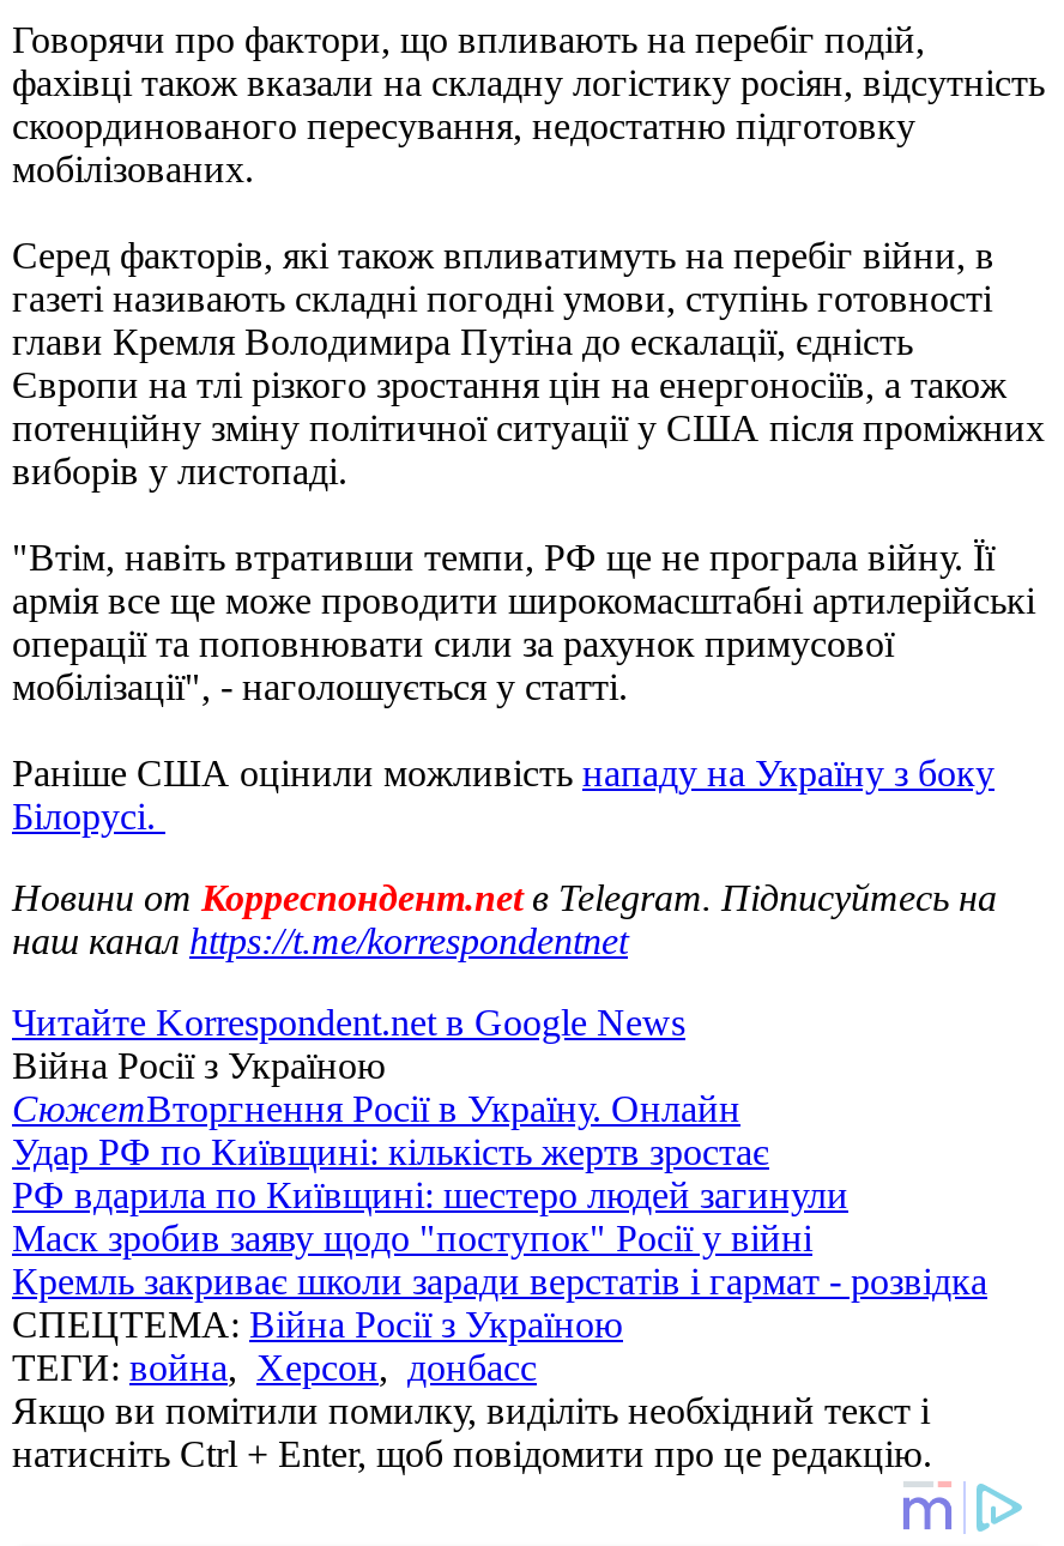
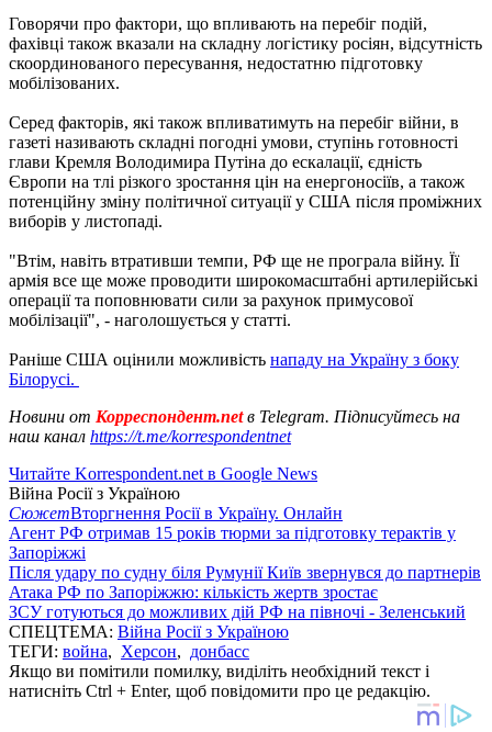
[12,1131,987,1301] Удар РФ по Київщині: кількість жертв зростає | РФ вдарила по Київщині: шестеро людей загинули | Маск зробив заяву щодо "поступок" Росії у війні | Кремль закриває школи заради верстатів і гармат - розвідка -> [9,523,481,621] Агент РФ отримав 15 років тюрми за підготовку терактів у | Запоріжжі | Після удару по судну біля Румунії Київ звернувся до партнерів | Атака РФ по Запоріжжю: кількість жертв зростає | ЗСУ готуються до можливих дій РФ на півночі - Зеленський

